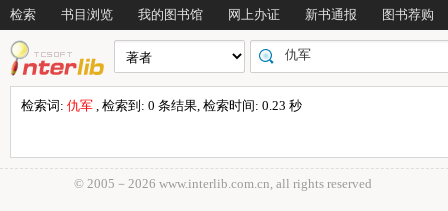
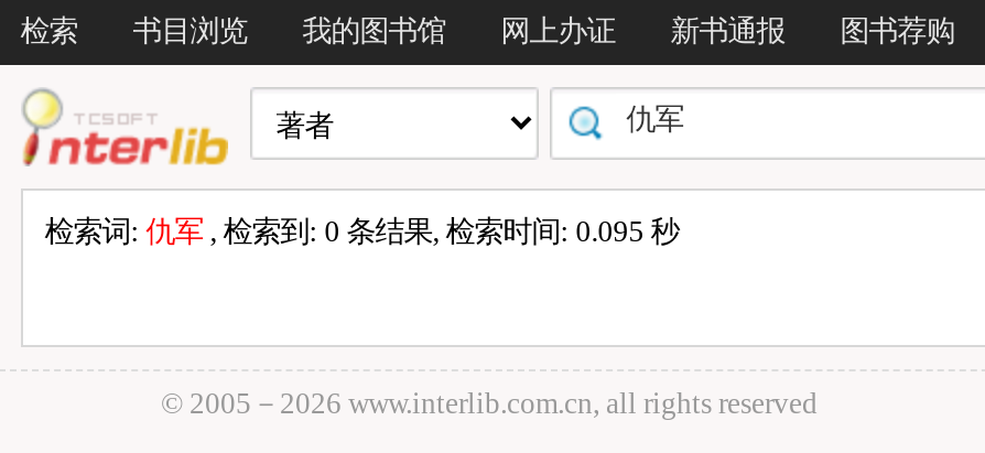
[21,98,302,113] 检索词:仇军, 检索到: 0 条结果, 检索时间: 0.23 秒 -> [45,215,679,248] 检索词:仇军, 检索到: 0 条结果, 检索时间: 0.095 秒

